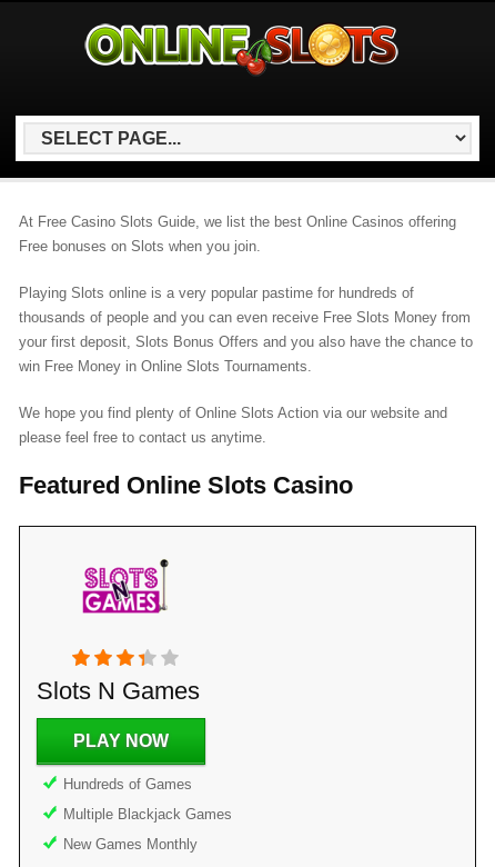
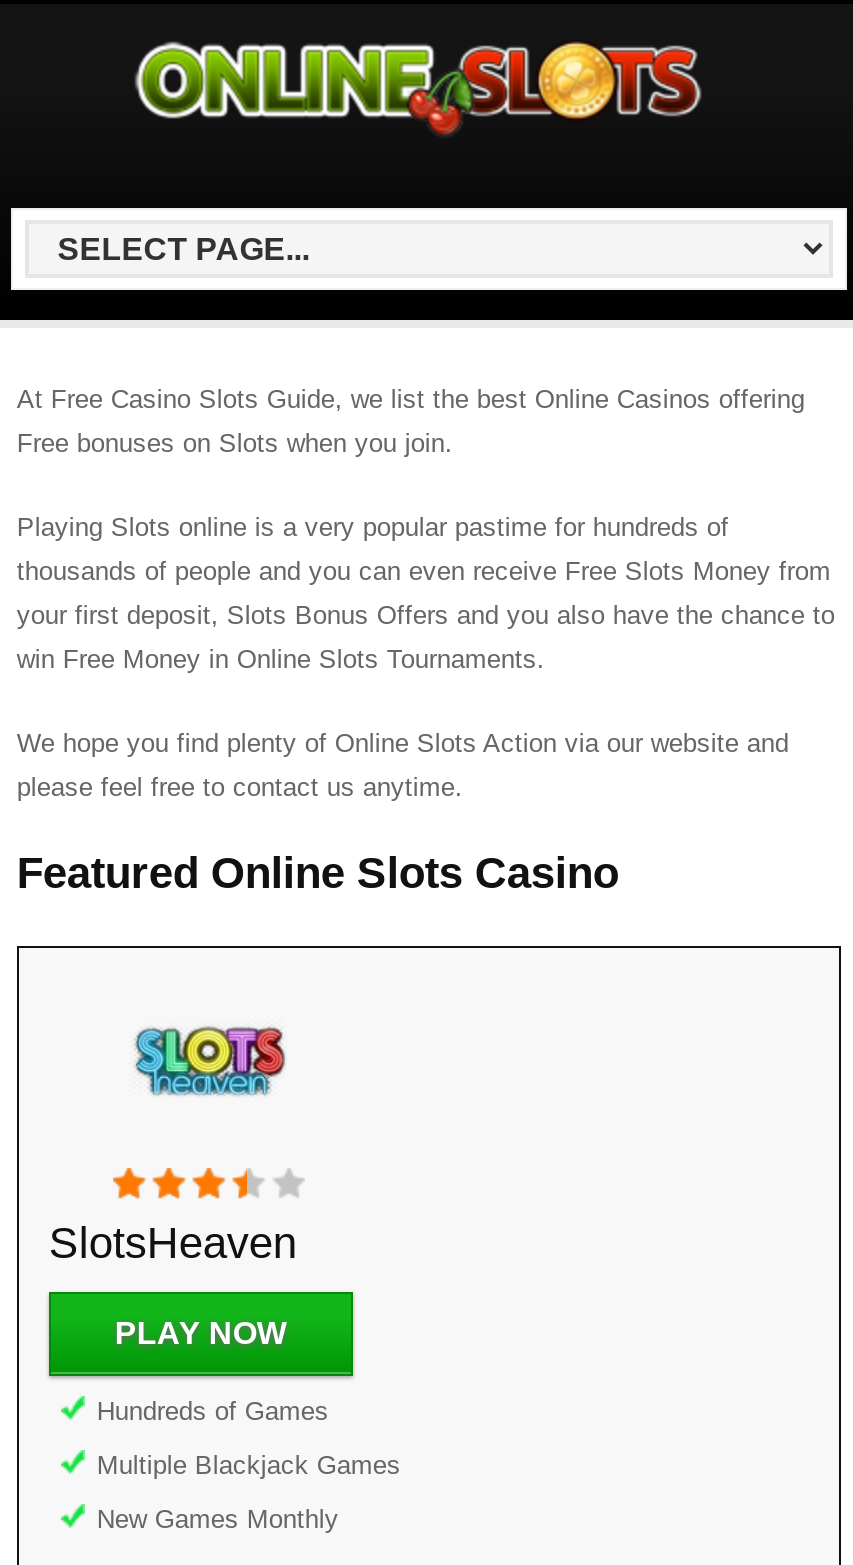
[82,558,169,615] [image] -> [133,1006,287,1104] [image]
[37,677,200,705] Slots N Games -> [49,1218,297,1268] SlotsHeaven

